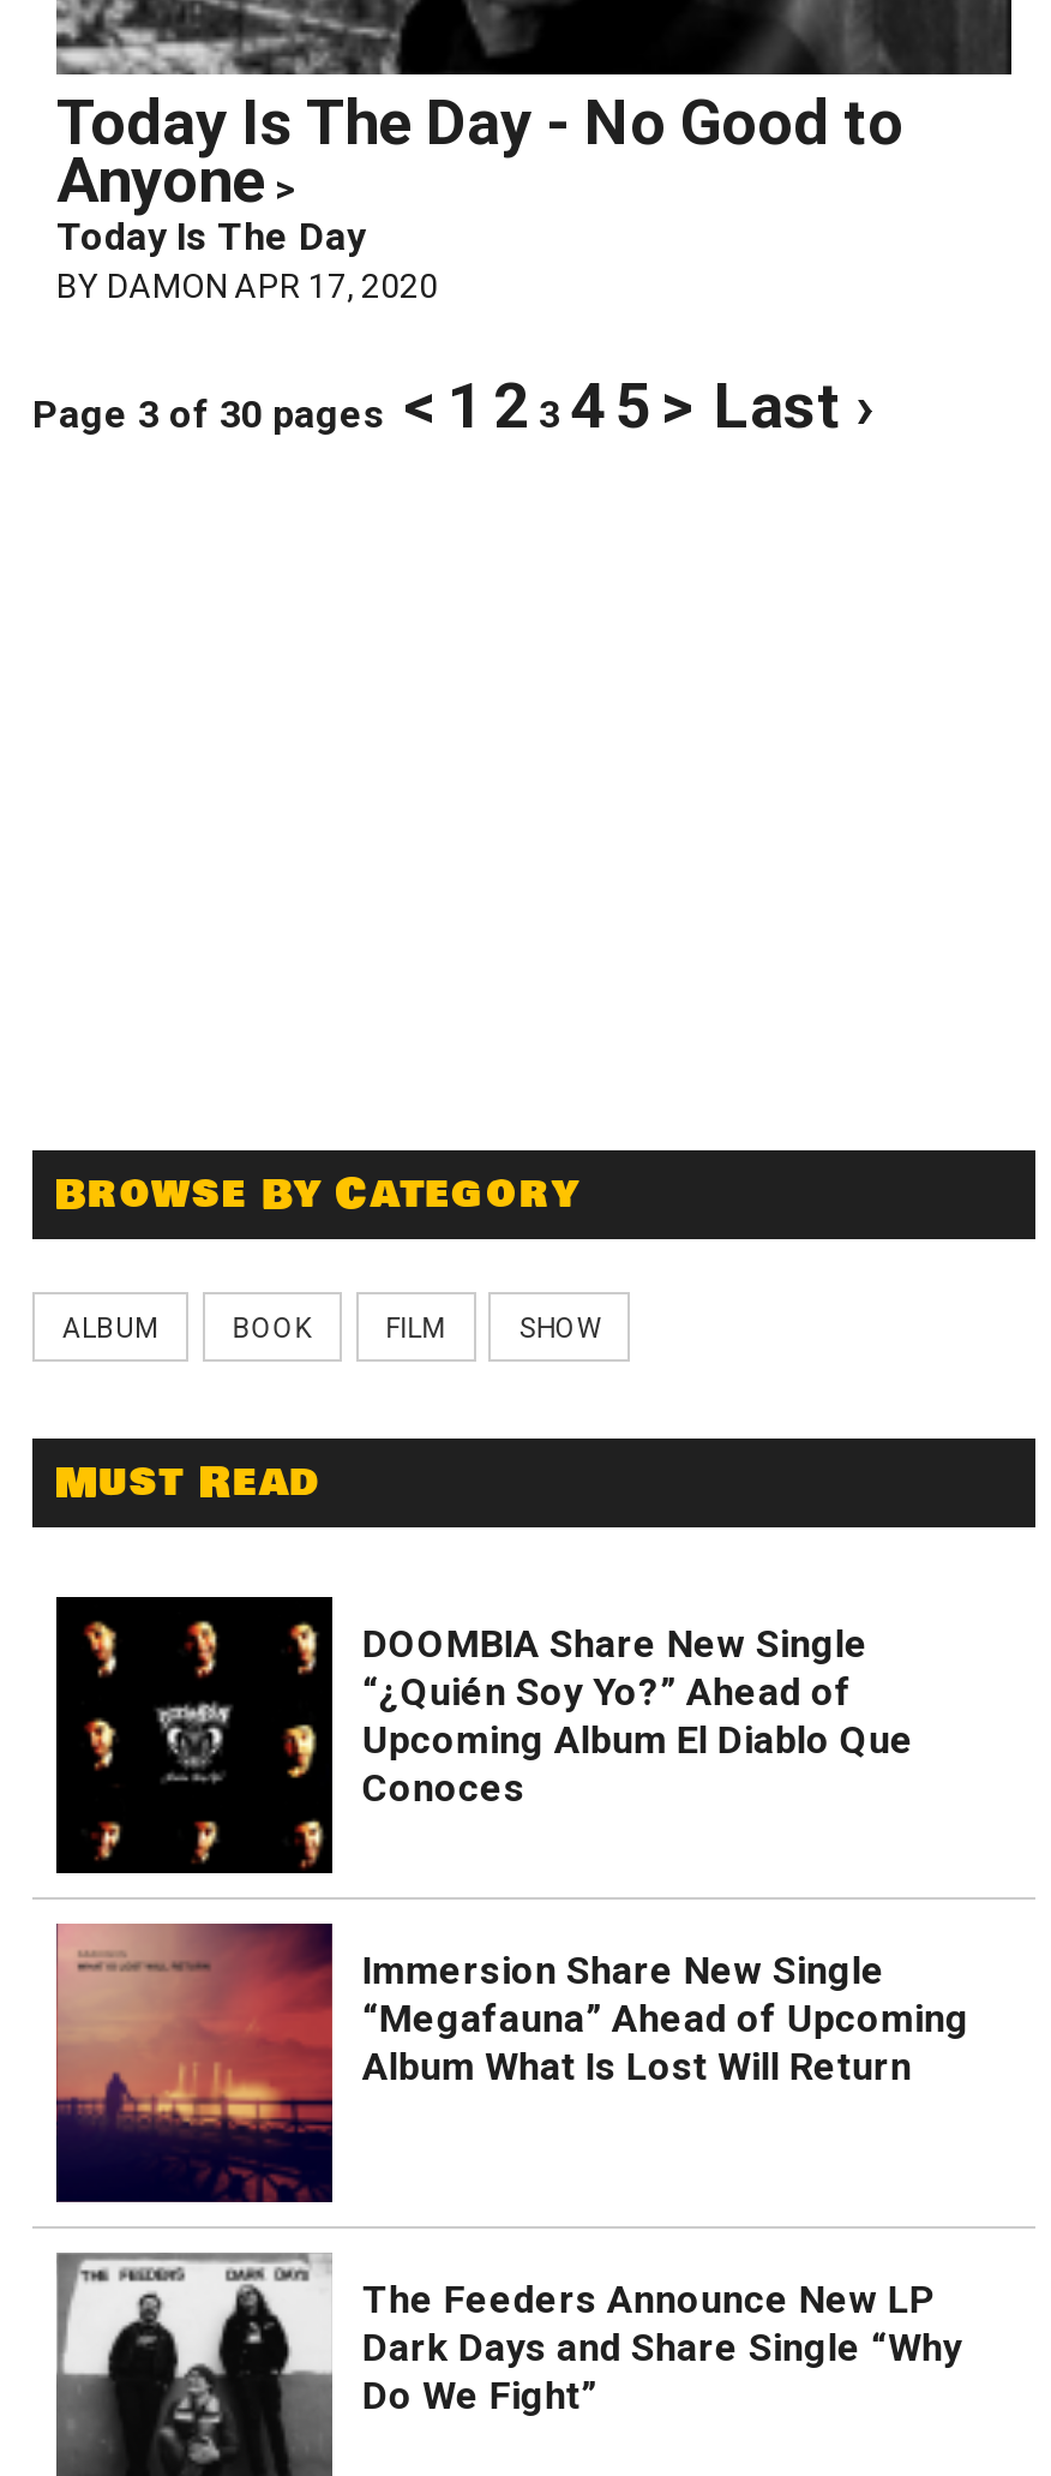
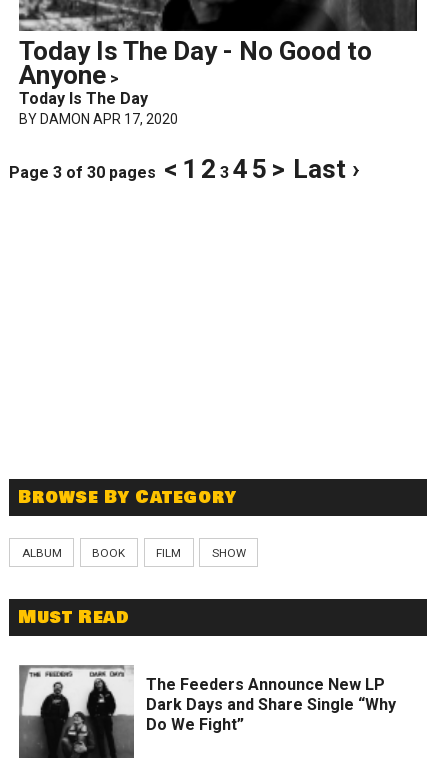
[56,1595,914,1895] [image] | DOOMBIA Share New Single | “¿Quién Soy Yo?” Ahead of | Upcoming Album El Diablo Que | Conoces -> none
[54,1921,969,2205] [image] | Immersion Share New Single | “Megafauna” Ahead of Upcoming | Album What Is Lost Will Return -> none

